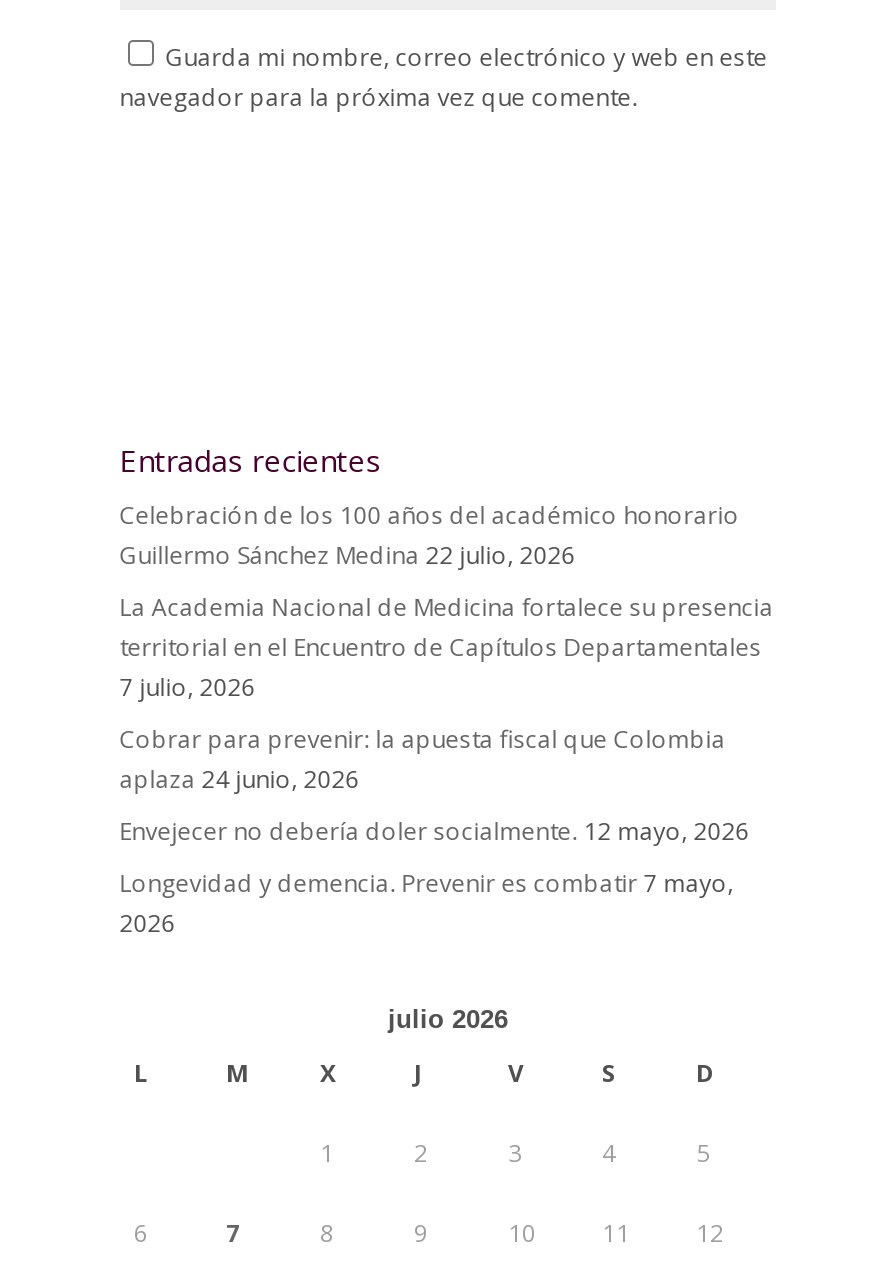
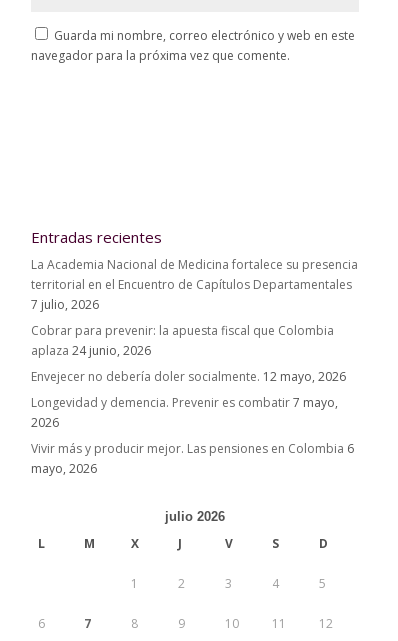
[120,498,740,572] Celebración de los 100 años del académico honorario | Guillermo Sánchez Medina 22 julio, 2026 -> none
moved [120,590,774,940] -> [31,256,358,431]: La Academia Nacional de Medicina fortalece su presencia | territorial en el Encuentro de Capítulos Departamentales | 7 julio, 2026 | Cobrar para prevenir: la apuesta fiscal que Colombia | aplaza 24 junio, 2026 | Envejecer no debería doler socialmente. 12 mayo, 2026 | Longevidad y demencia. Prevenir es combatir 7 mayo, | 2026
none -> [31,440,354,477] Vivir más y producir mejor. Las pensiones en Colombia 6 | mayo, 2026

